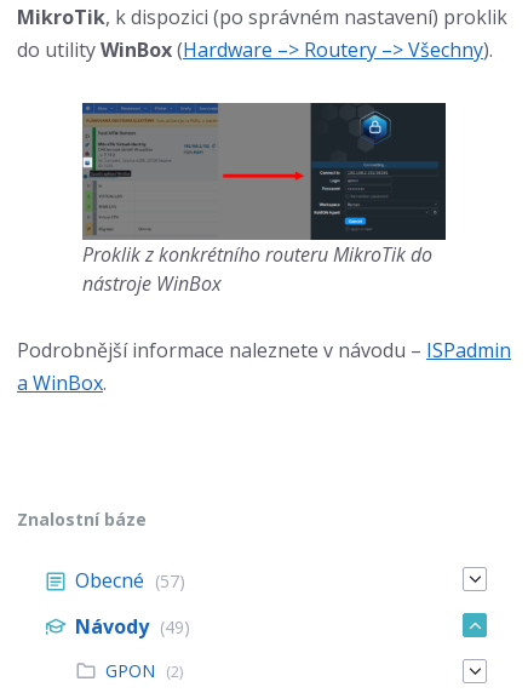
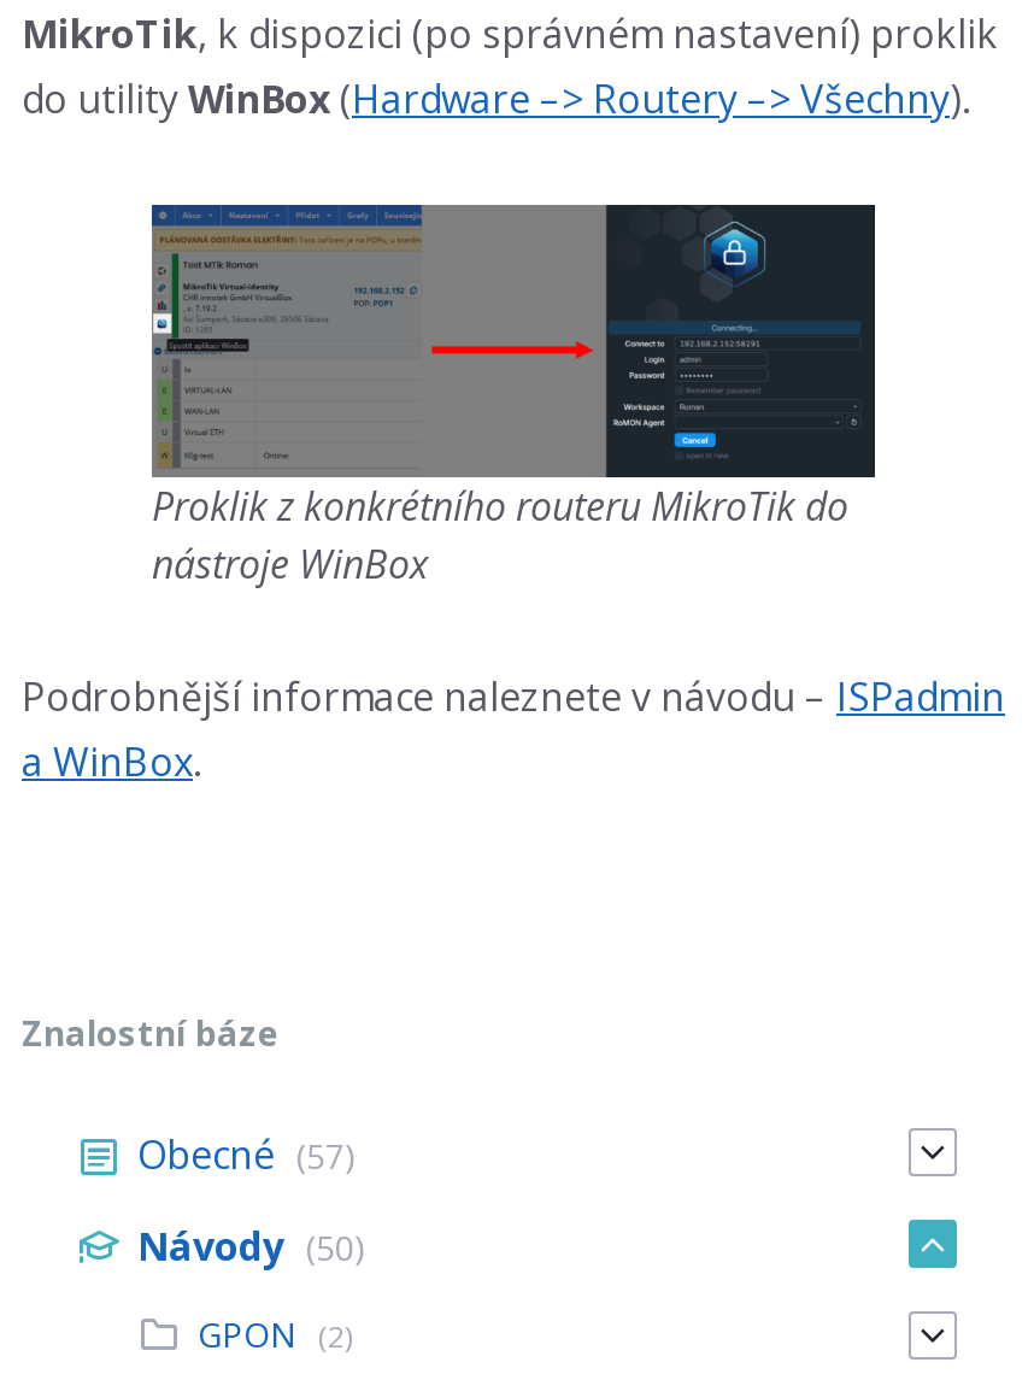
[75,613,190,640] Návody (49) -> [137,1220,366,1273] Návody (50)

